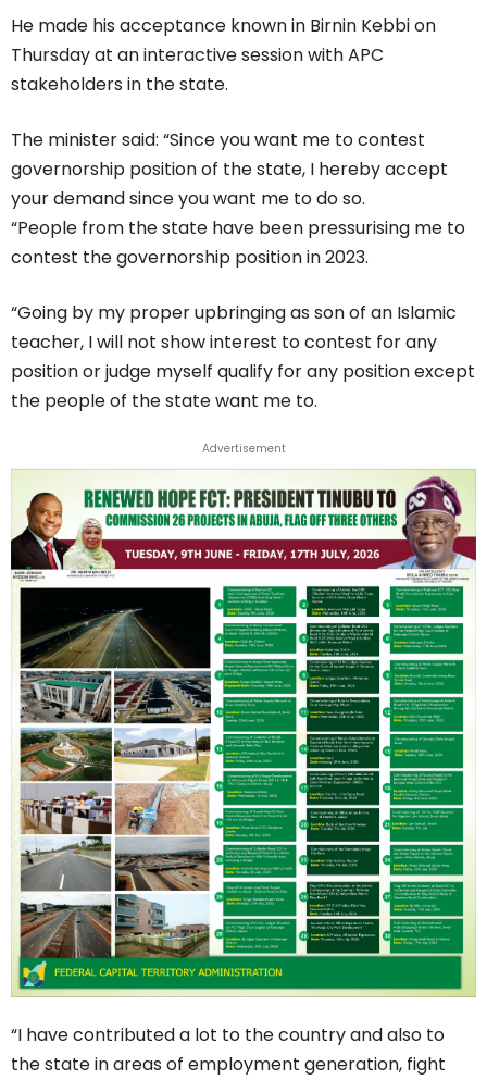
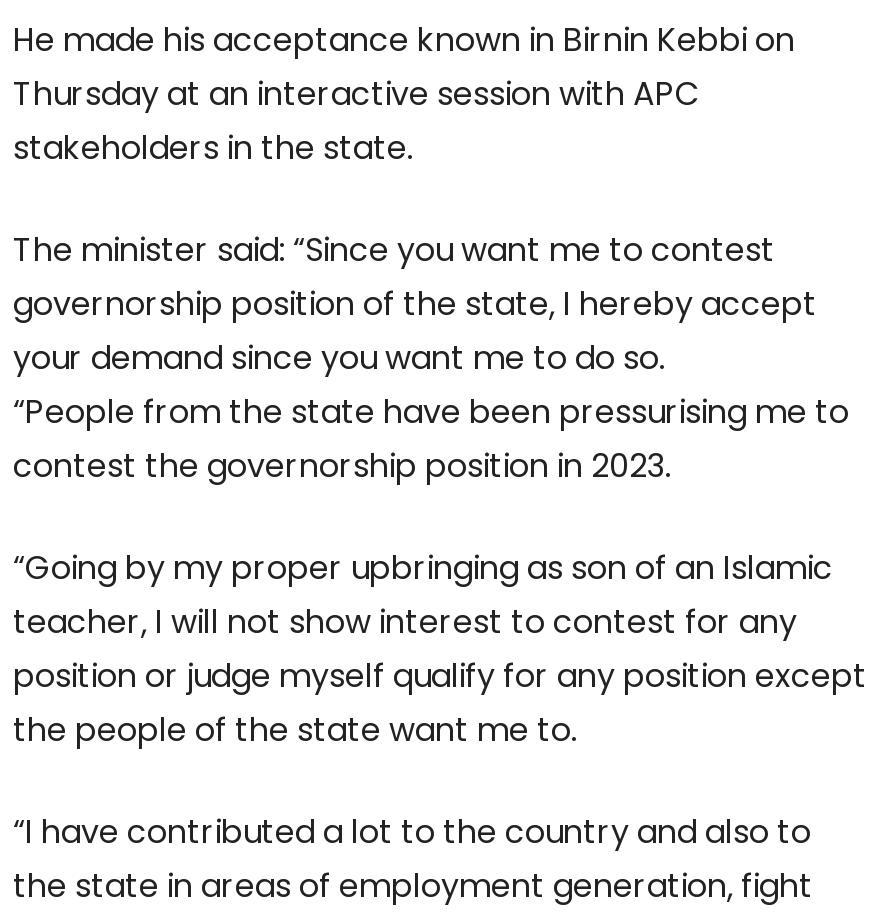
[202,441,285,457] Advertisement -> none
[10,469,477,998] [image] -> none

